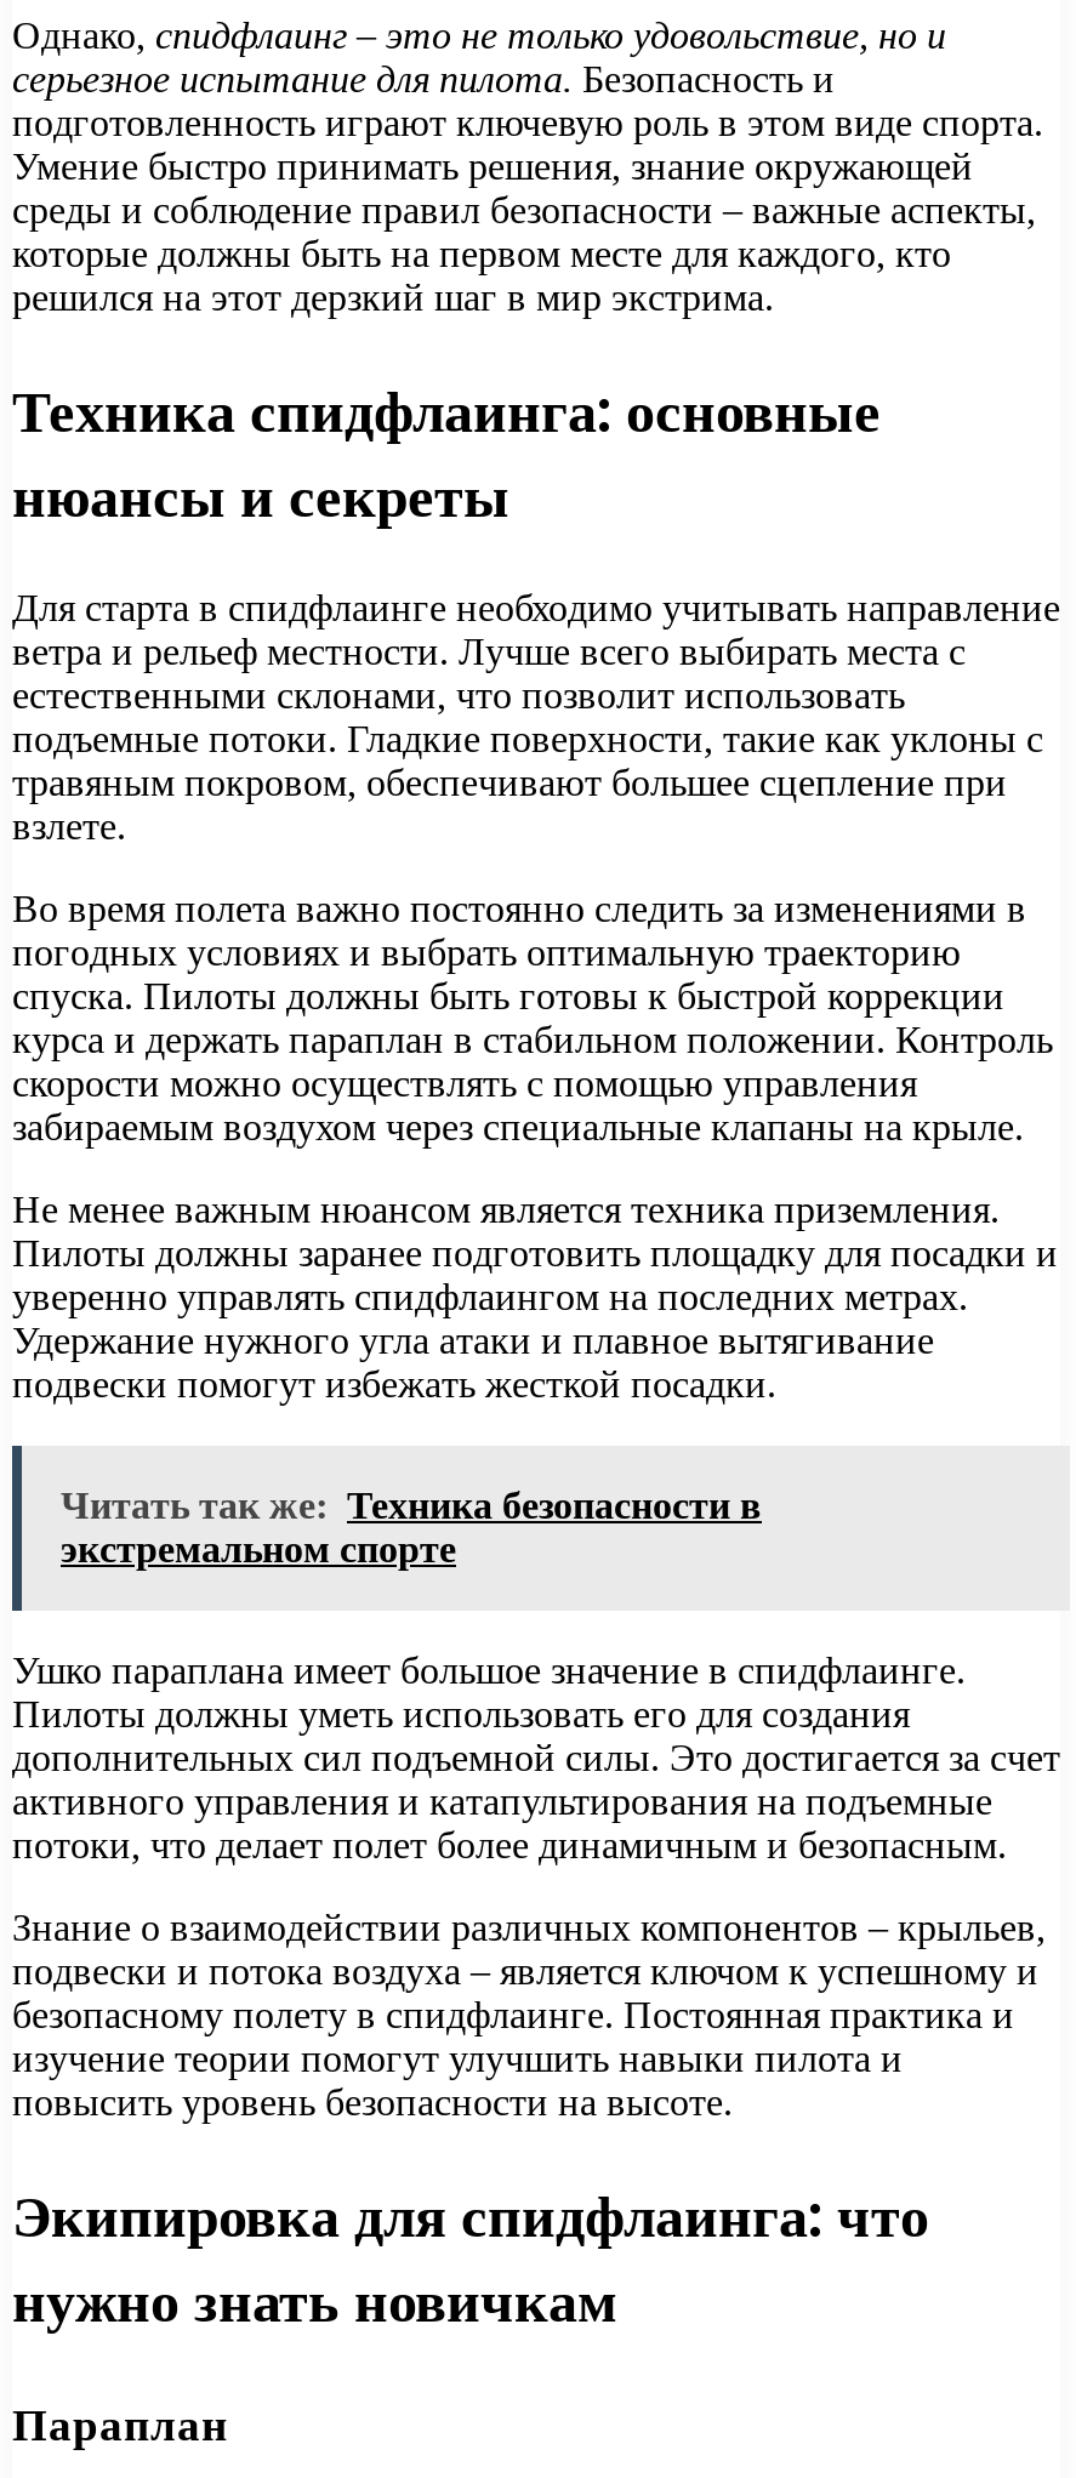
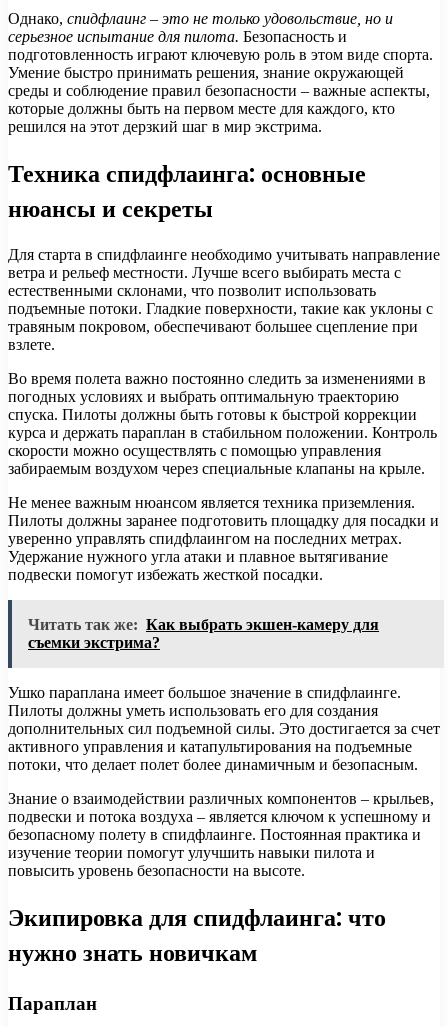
[61,1484,762,1569] Читать так же: Техника безопасности в | экстремальном спорте -> [28,616,379,651] Читать так же: Как выбрать экшен-камеру для | съемки экстрима?

